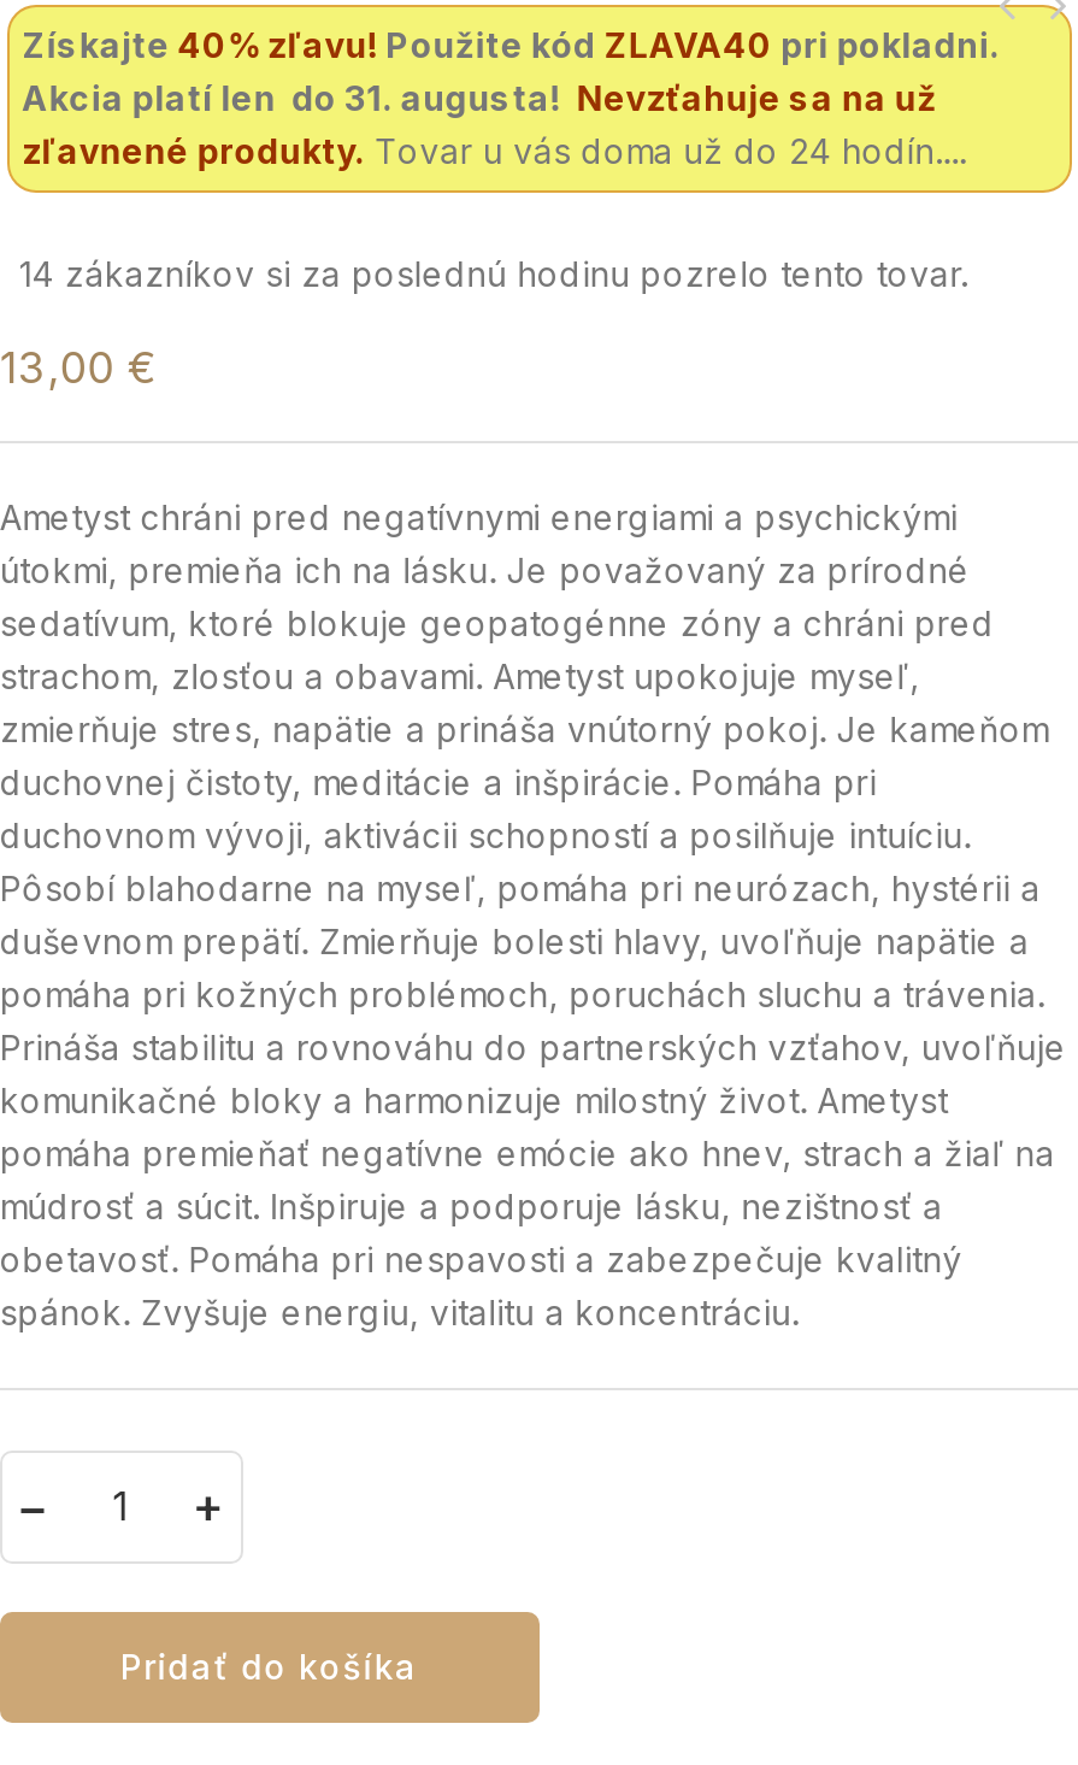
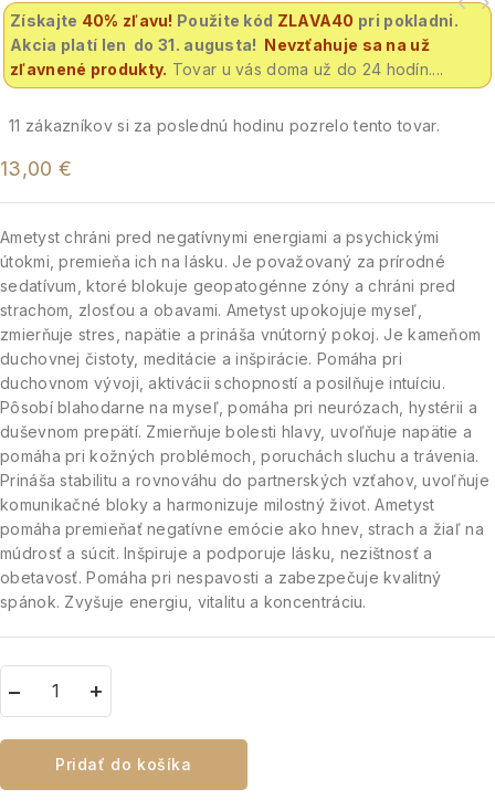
[19,253,968,294] 14 zákazníkov si za poslednú hodinu pozrelo tento tovar. -> [9,116,440,135] 11 zákazníkov si za poslednú hodinu pozrelo tento tovar.

